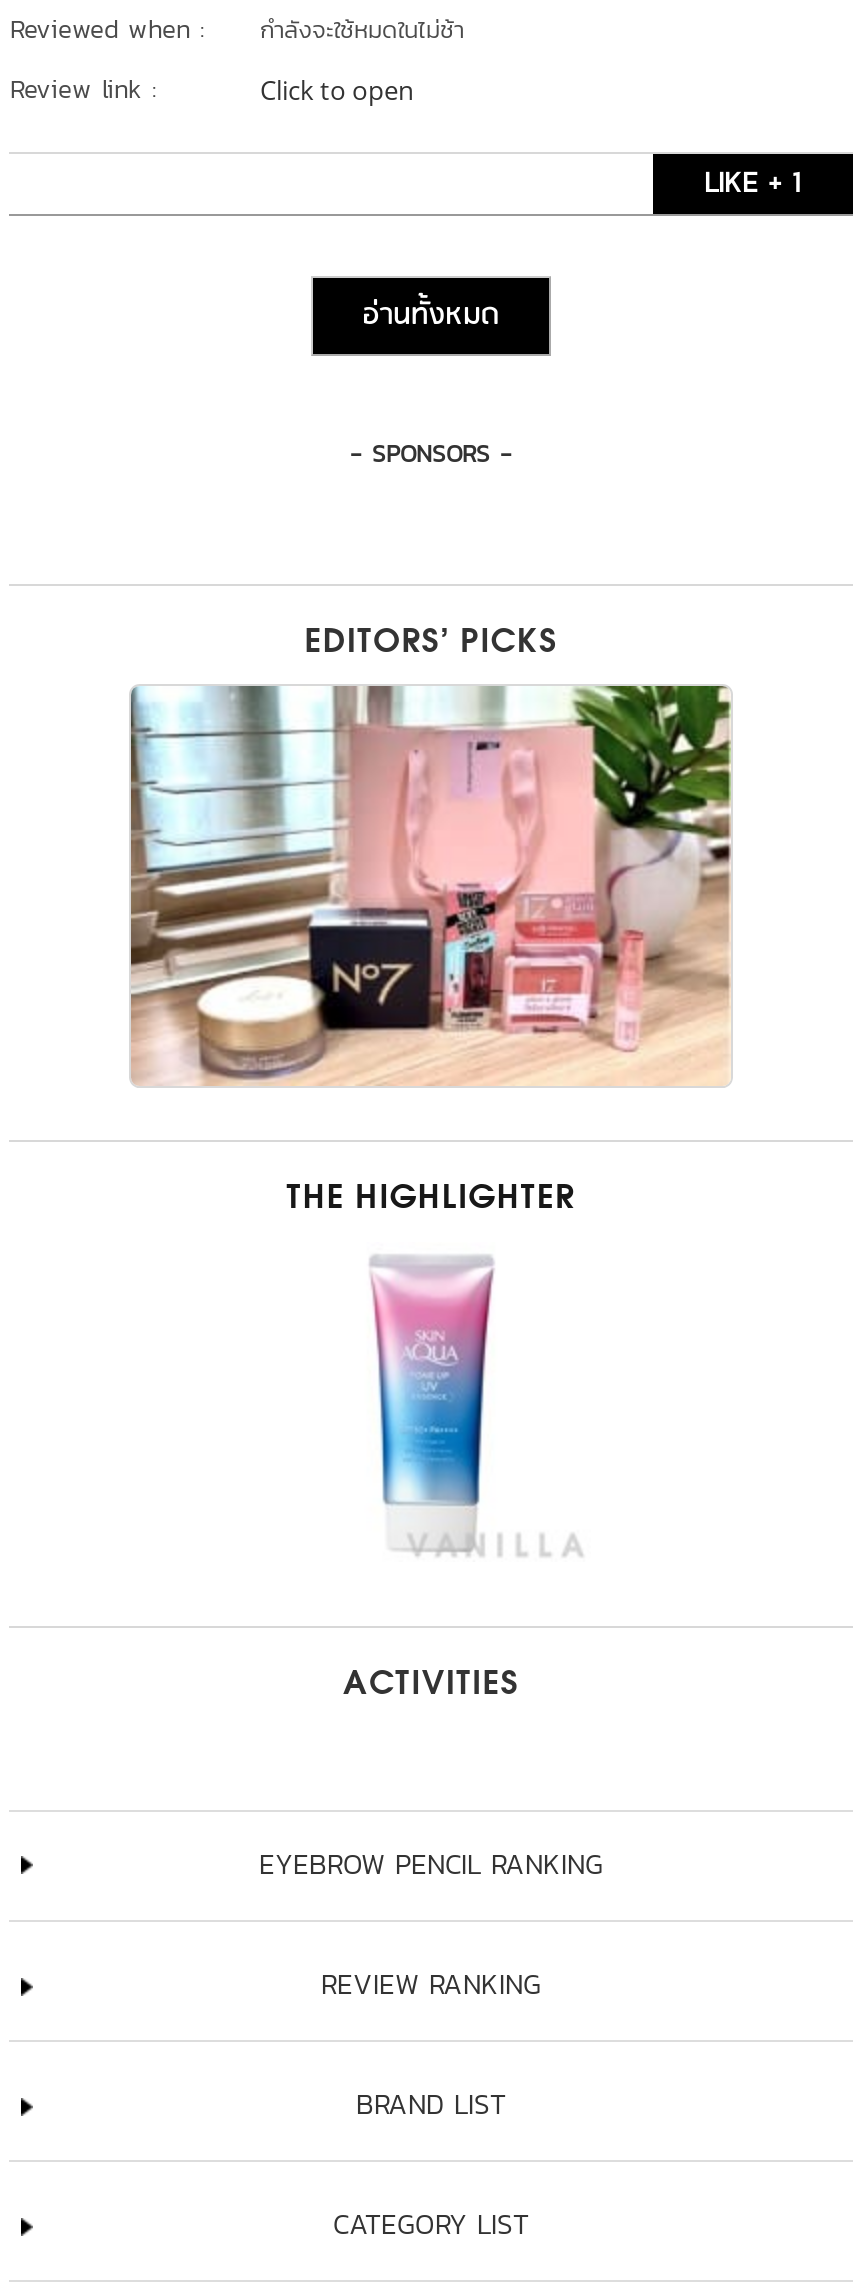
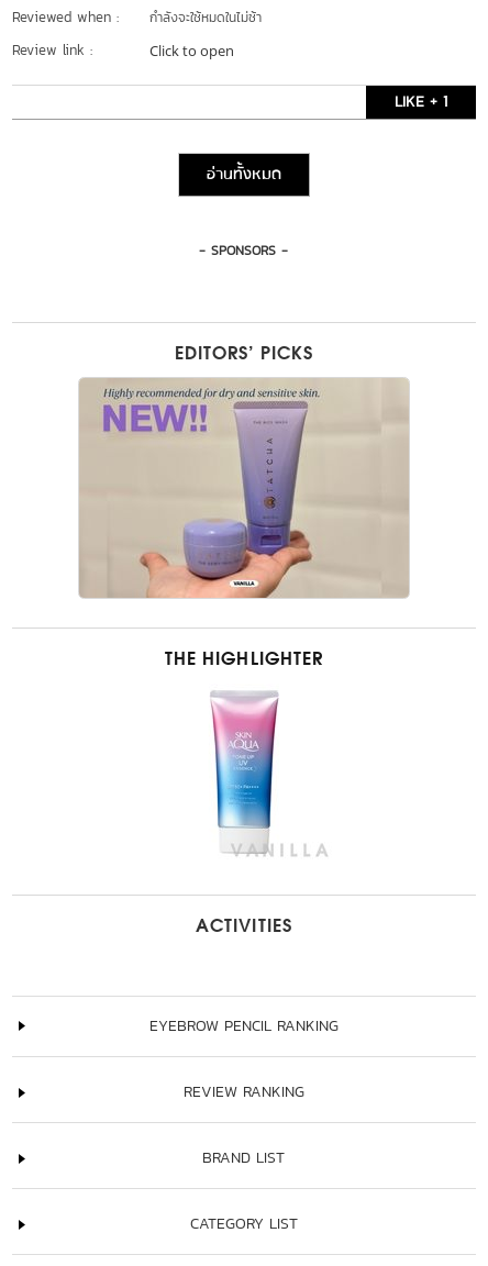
[131,684,731,1086] [image] -> [80,378,409,599] [image]

